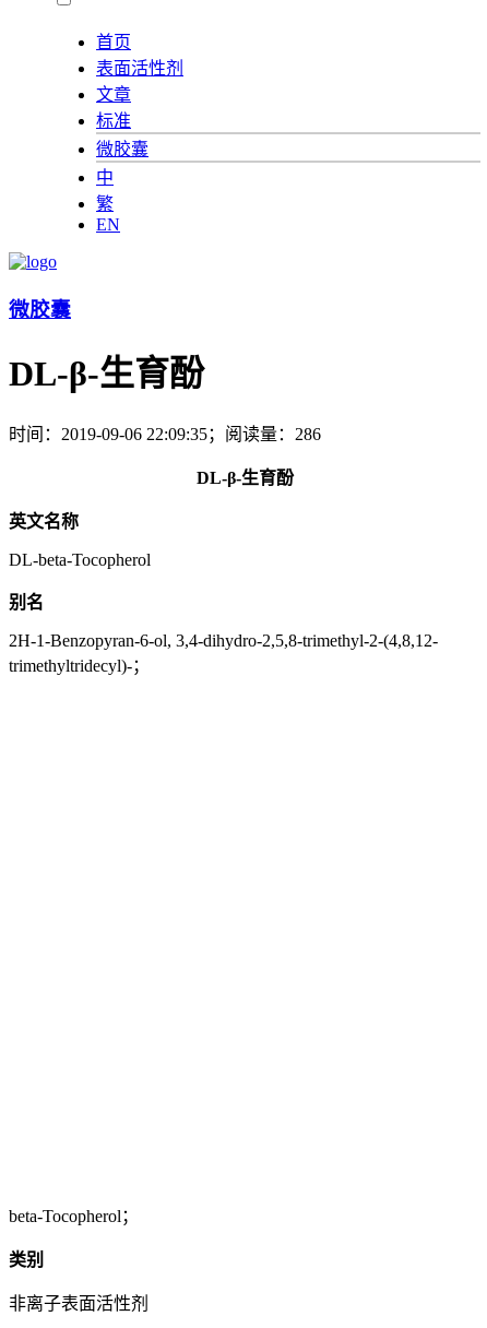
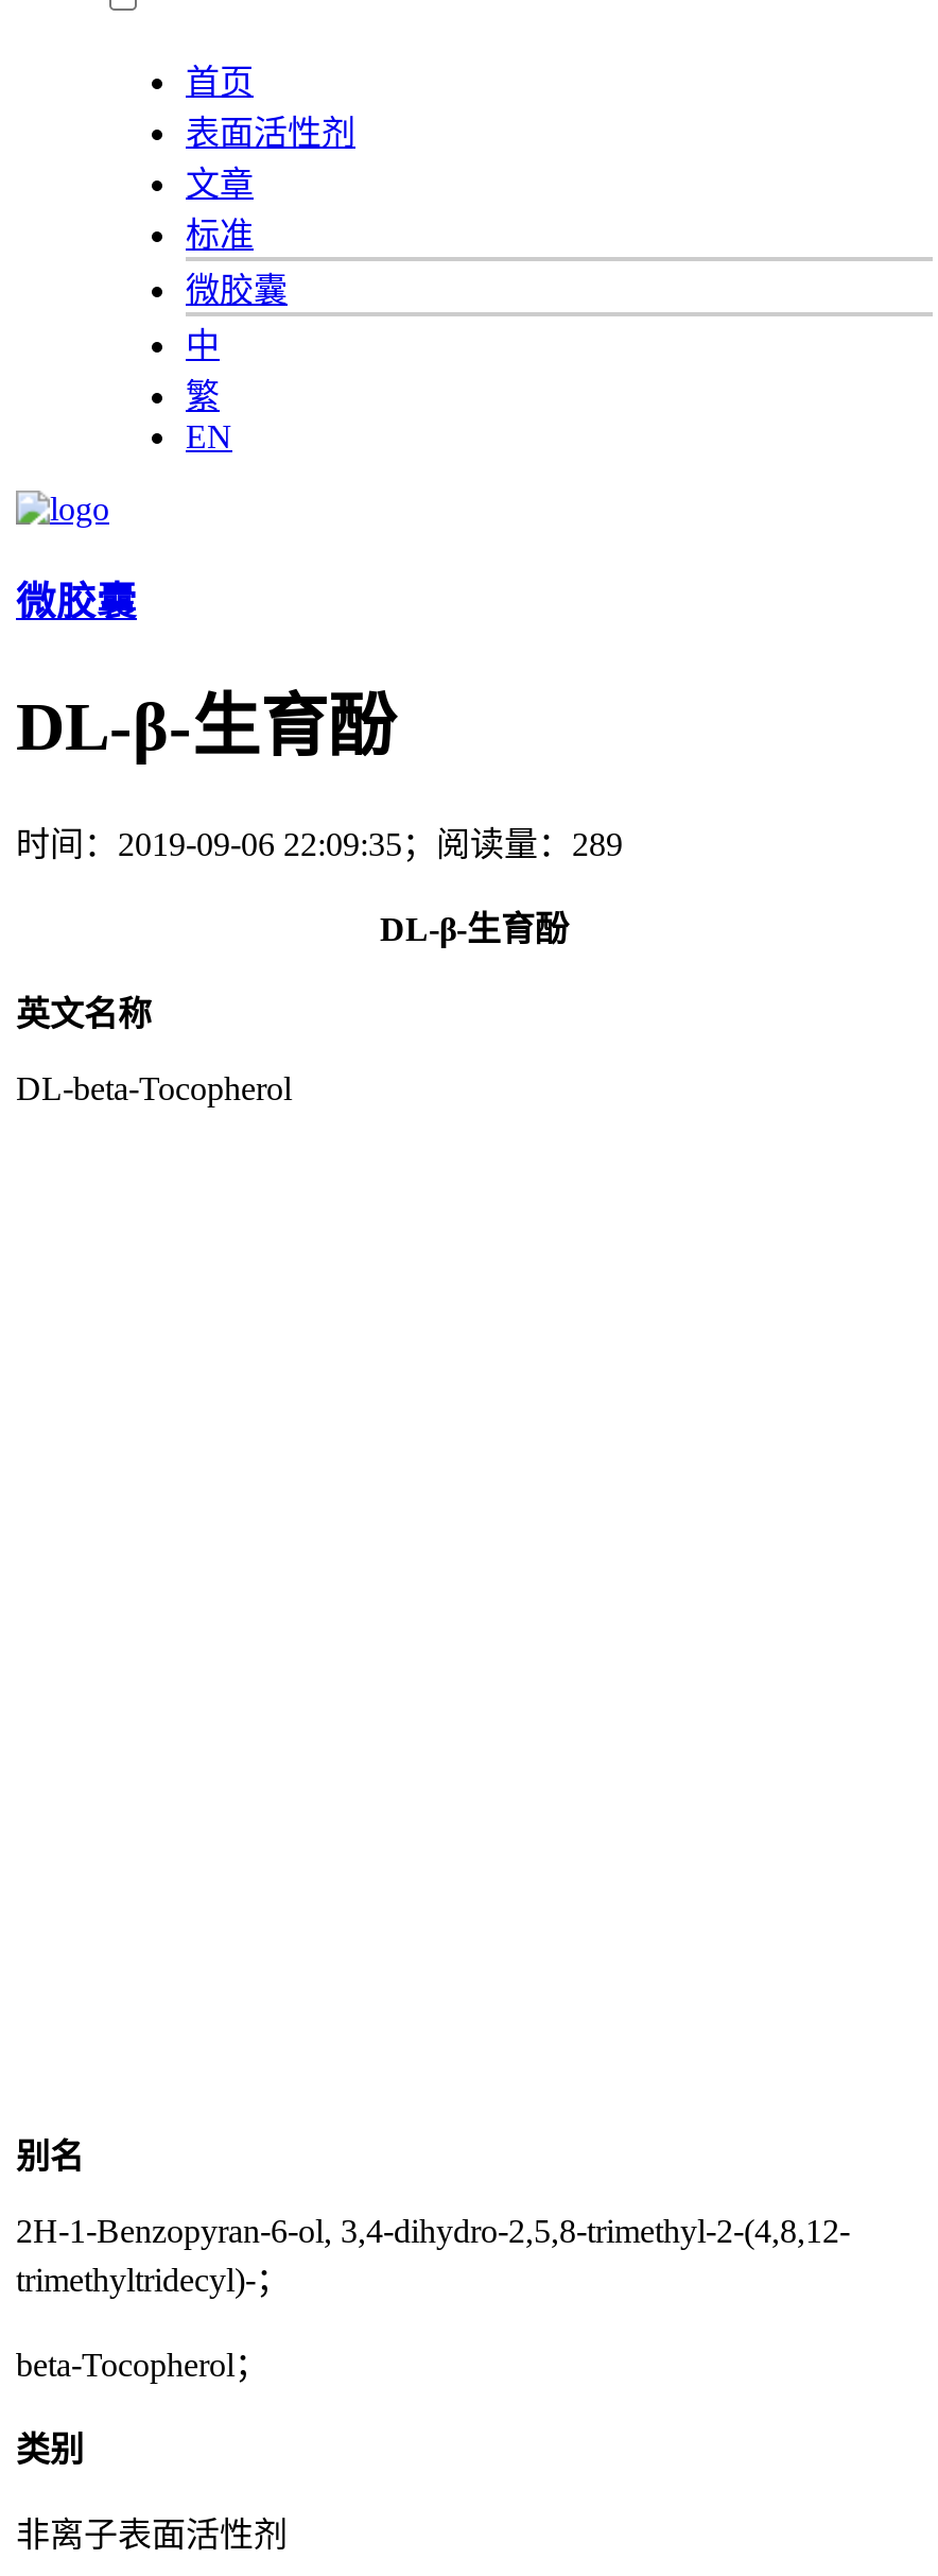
[9,424,321,443] 时间：2019-09-06 22:09:35；阅读量：286 -> [16,825,623,861] 时间：2019-09-06 22:09:35；阅读量：289
moved [9,593,438,674] -> [16,2138,850,2297]: 别名 | 2H-1-Benzopyran-6-ol, 3,4-dihydro-2,5,8-trimethyl-2-(4,8,12- | trimethyltridecyl)-；

